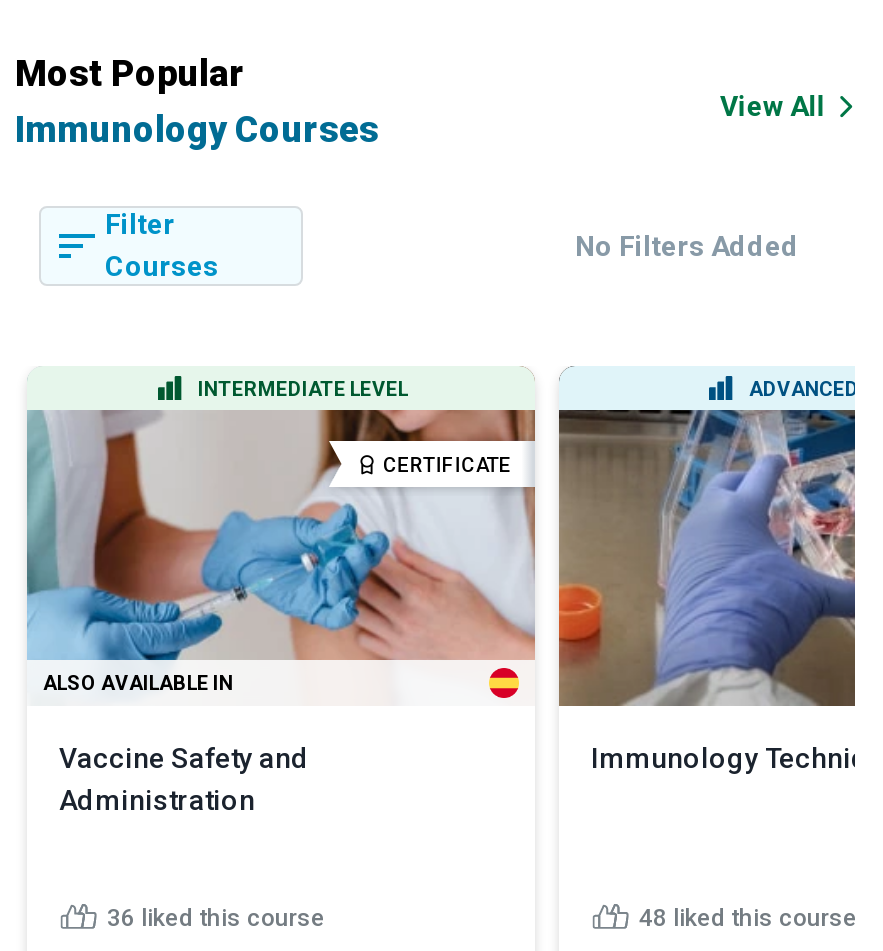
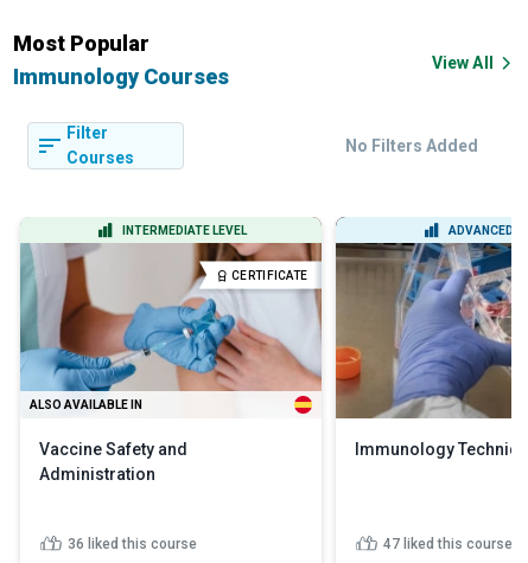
[639,904,857,932] 48 liked this course -> [383,536,513,553] 47 liked this course

